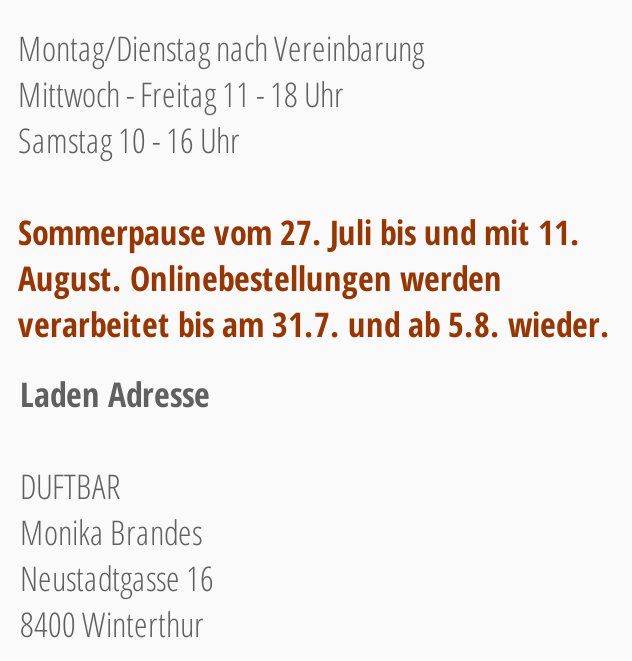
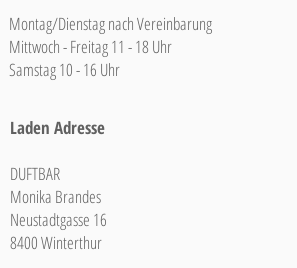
[18,209,610,347] Sommerpause vom 27. Juli bis und mit 11. | August. Onlinebestellungen werden | verarbeitet bis am 31.7. und ab 5.8. wieder. -> none

